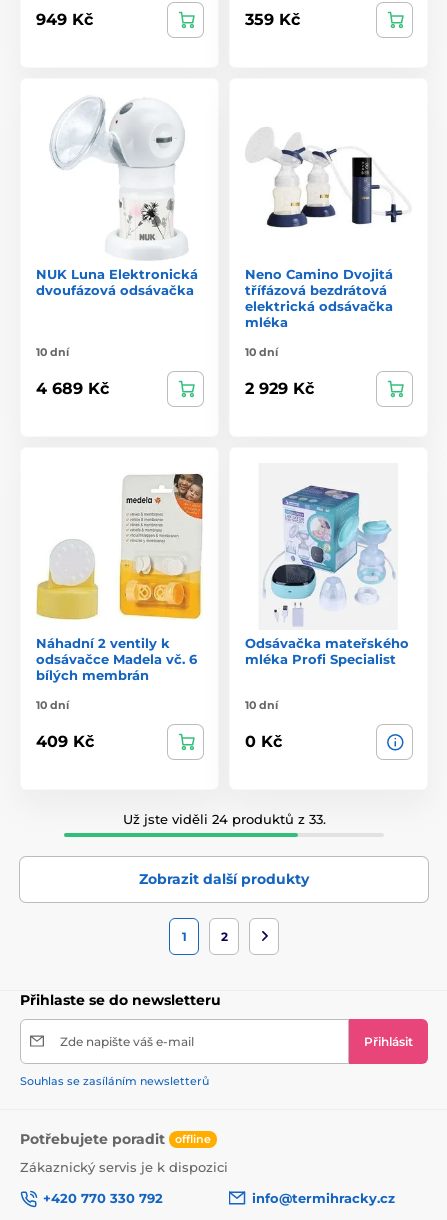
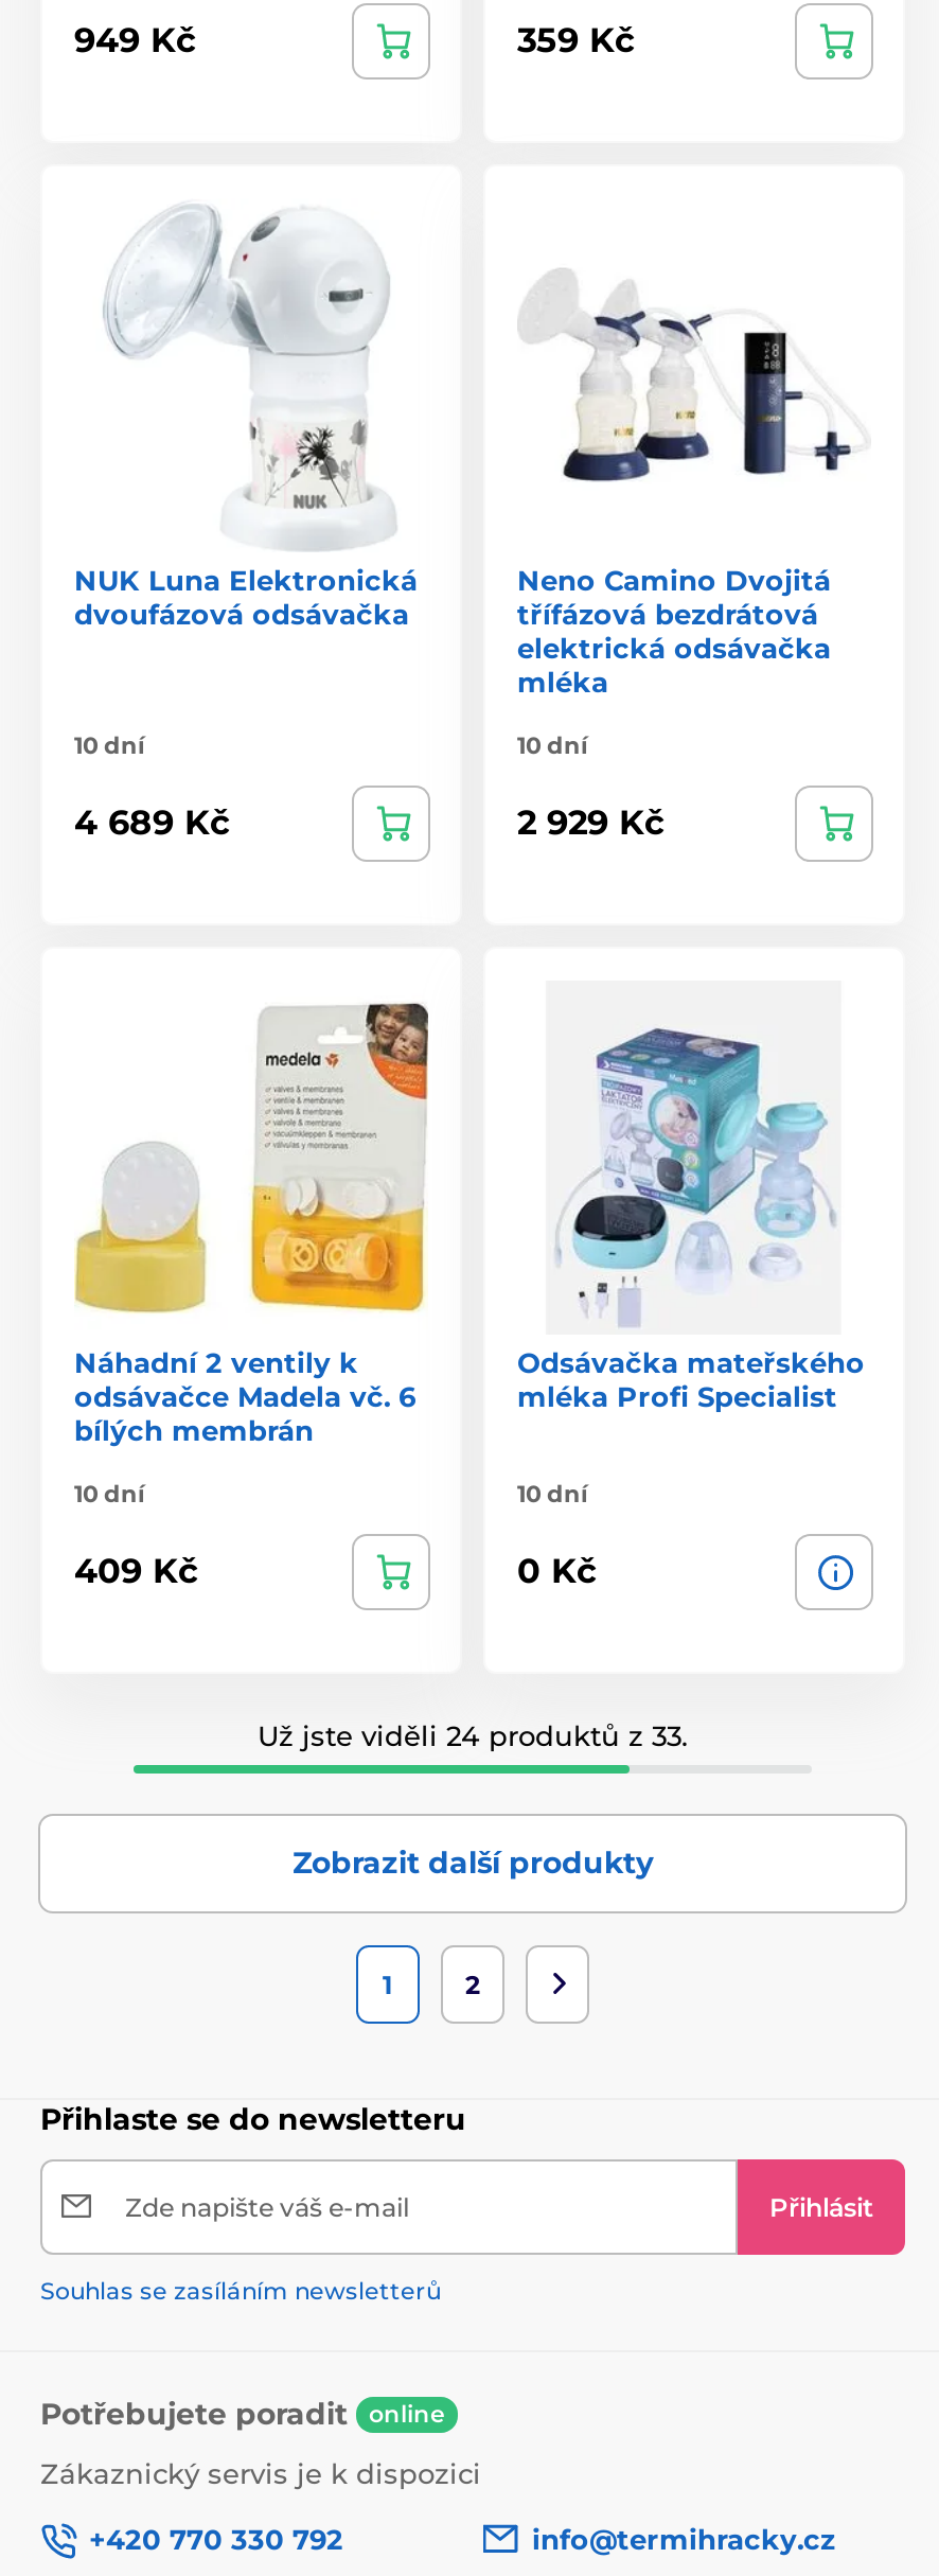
[20,1129,211,1147] Potřebujete poradit offline -> [40,2394,445,2432] Potřebujete poradit online

